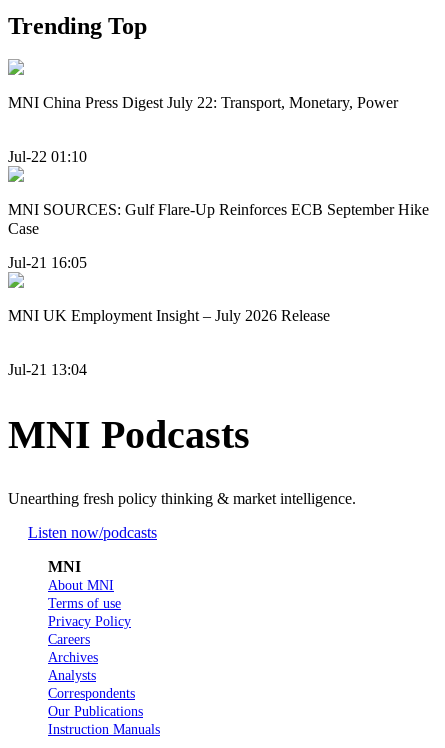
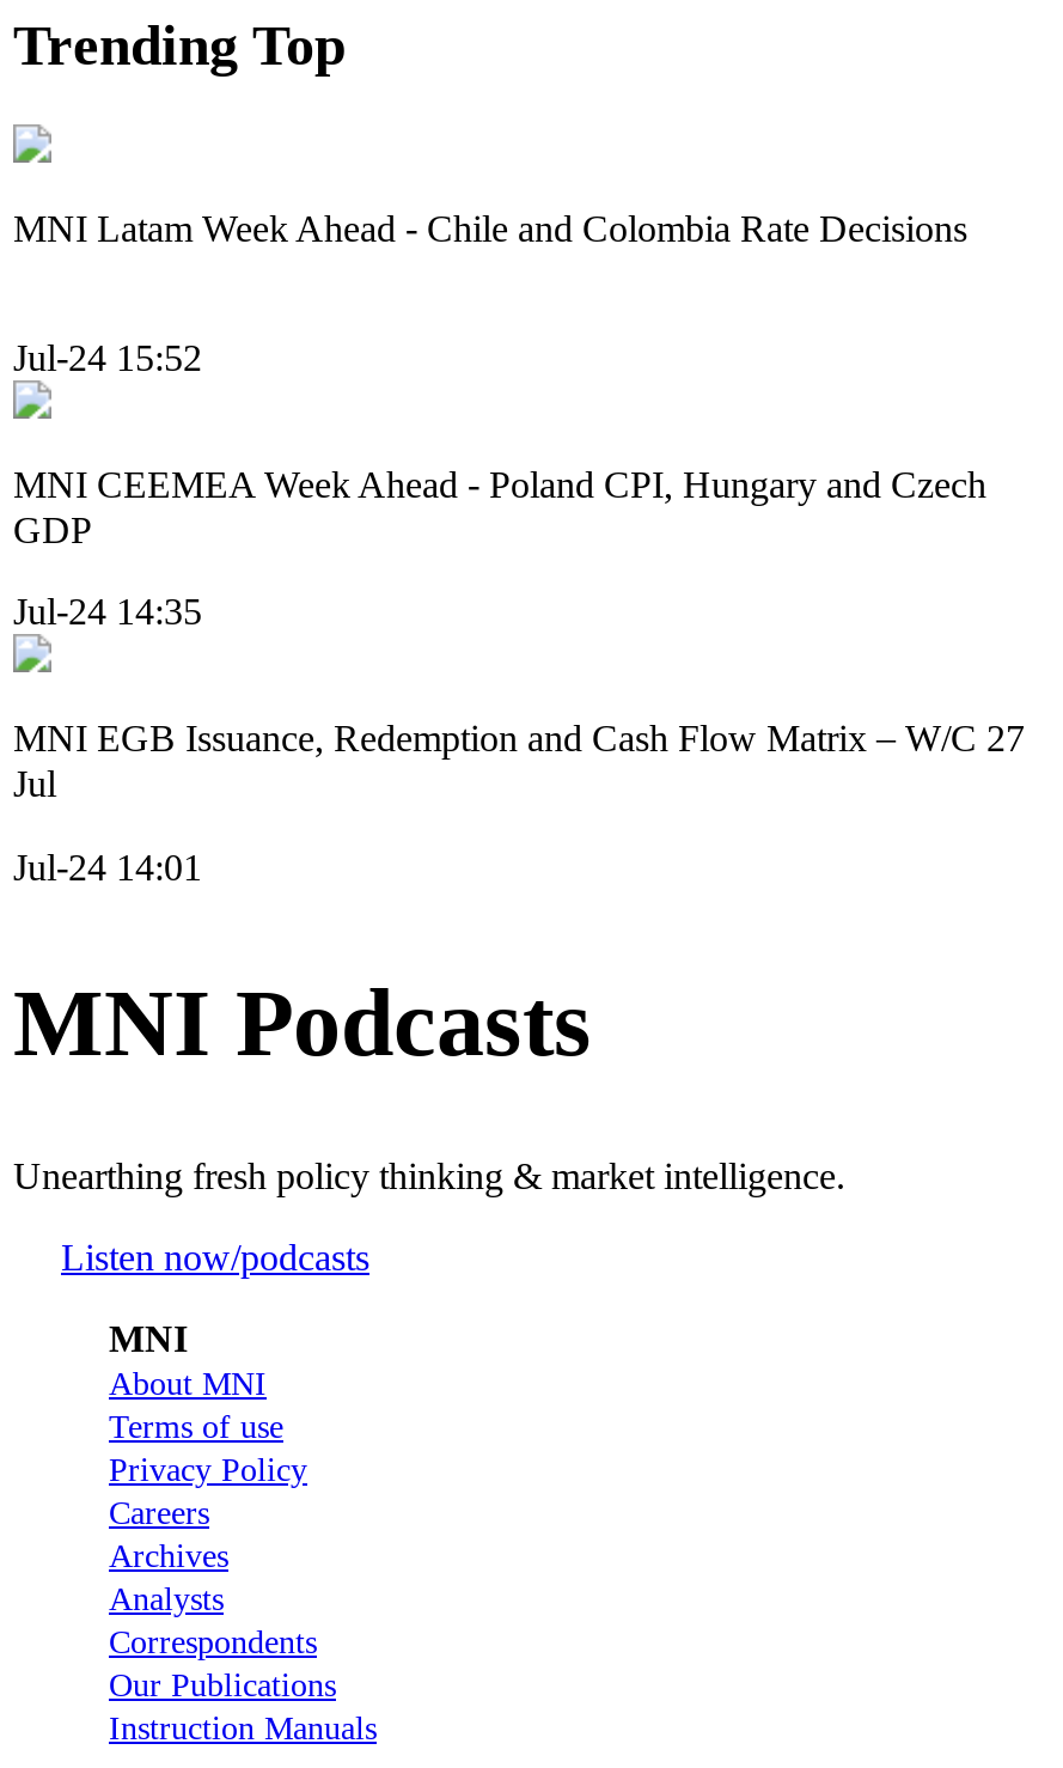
[8,94,398,111] MNI China Press Digest July 22: Transport, Monetary, Power -> [13,209,967,250] MNI Latam Week Ahead - Chile and Colombia Rate Decisions
[8,148,87,165] Jul-22 01:10 -> [13,337,202,378] Jul-24 15:52
[8,201,429,237] MNI SOURCES: Gulf Flare-Up Reinforces ECB September Hike | Case -> [13,464,986,550] MNI CEEMEA Week Ahead - Poland CPI, Hungary and Czech | GDP
[8,254,87,271] Jul-21 16:05 -> [13,591,202,632] Jul-24 14:35
[8,307,330,324] MNI UK Employment Insight – July 2026 Release -> [13,718,1025,804] MNI EGB Issuance, Redemption and Cash Flow Matrix – W/C 27 | Jul
[8,361,87,378] Jul-21 13:04 -> [13,846,202,887] Jul-24 14:01

